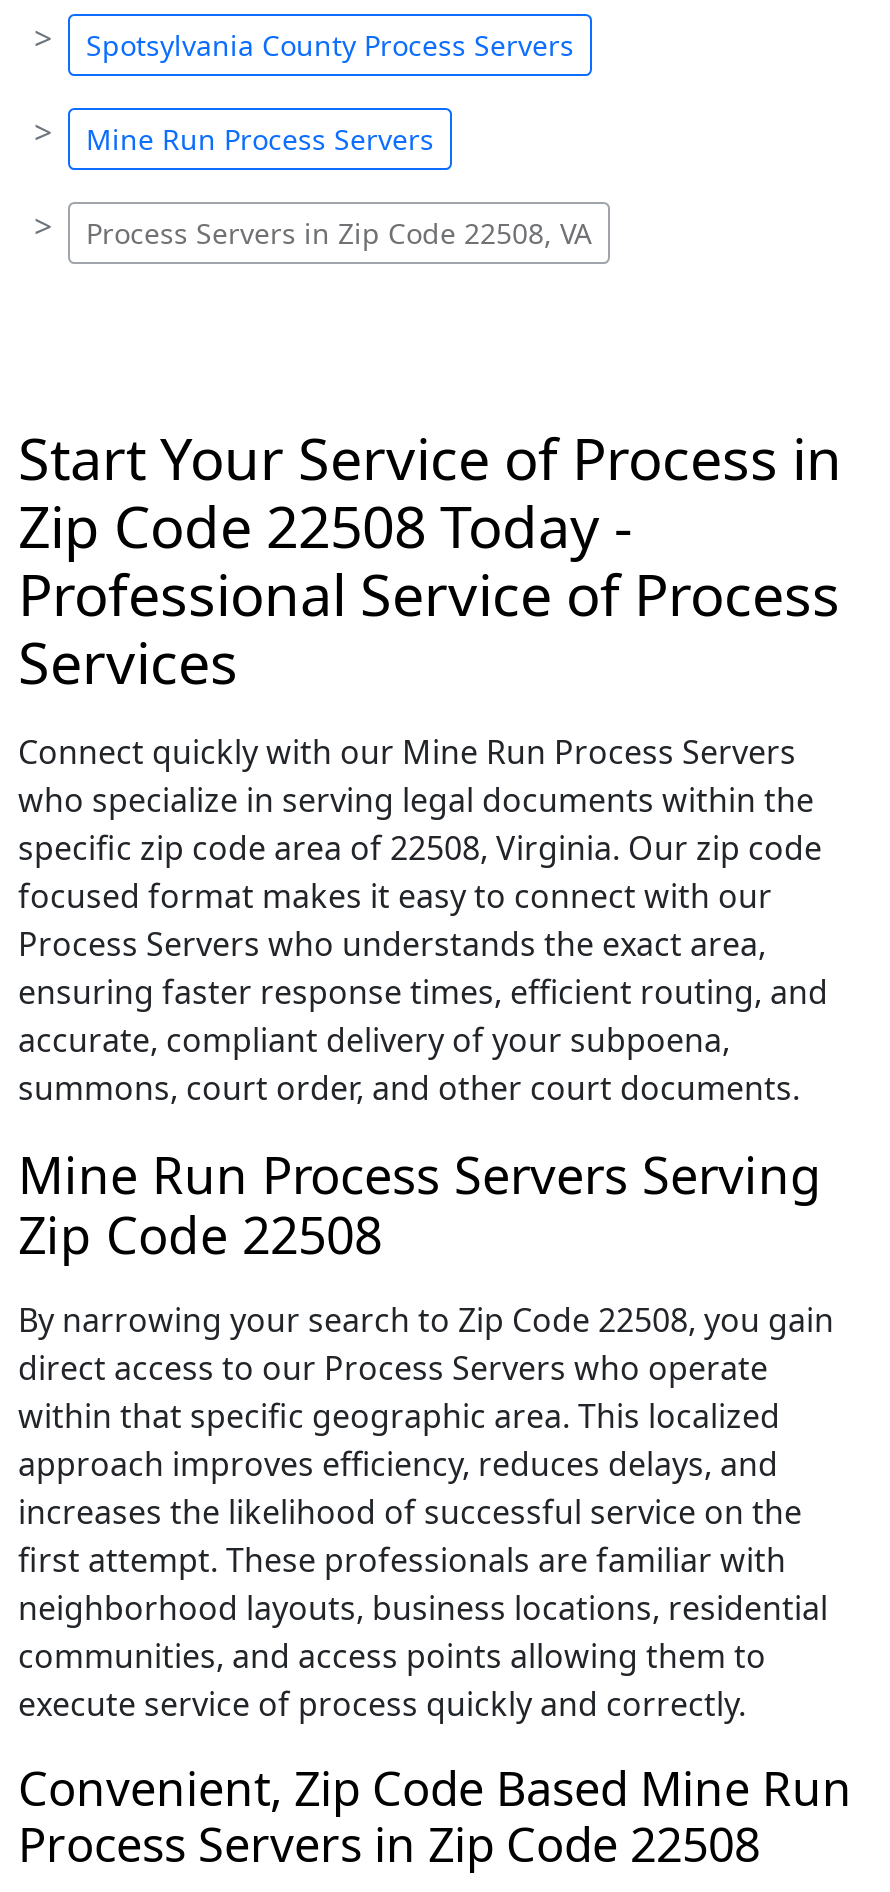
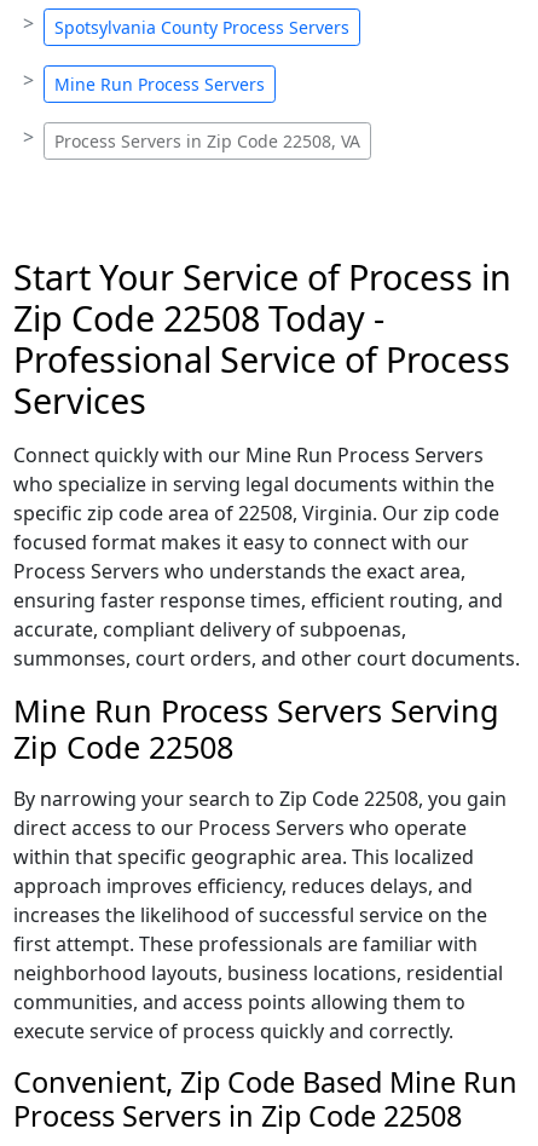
[18,1018,800,1110] accurate, compliant delivery of your subpoena, | summons, court order, and other court documents. -> [13,616,520,672] accurate, compliant delivery of subpoenas, | summonses, court orders, and other court documents.

